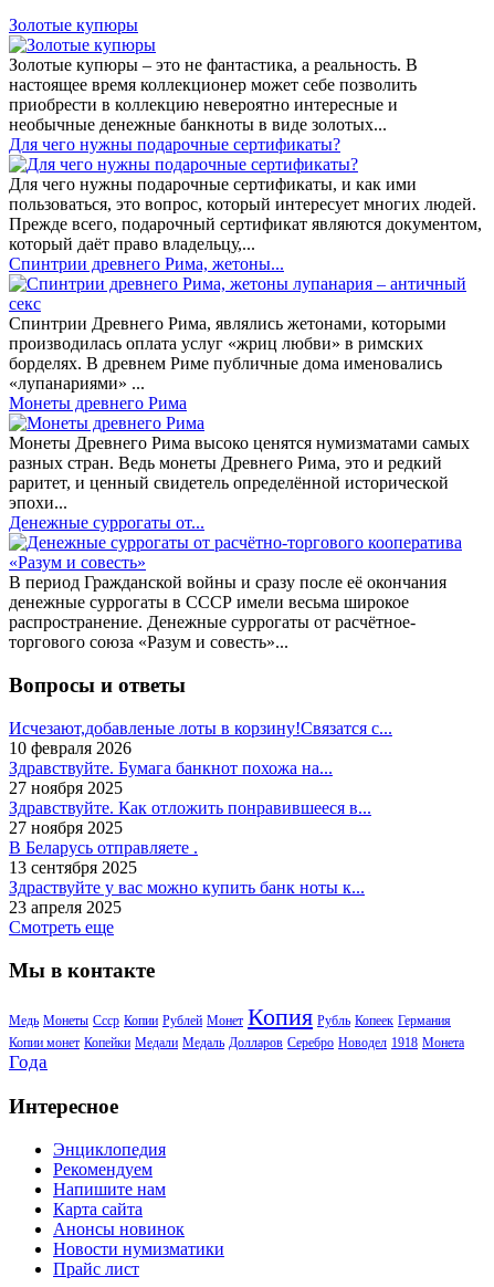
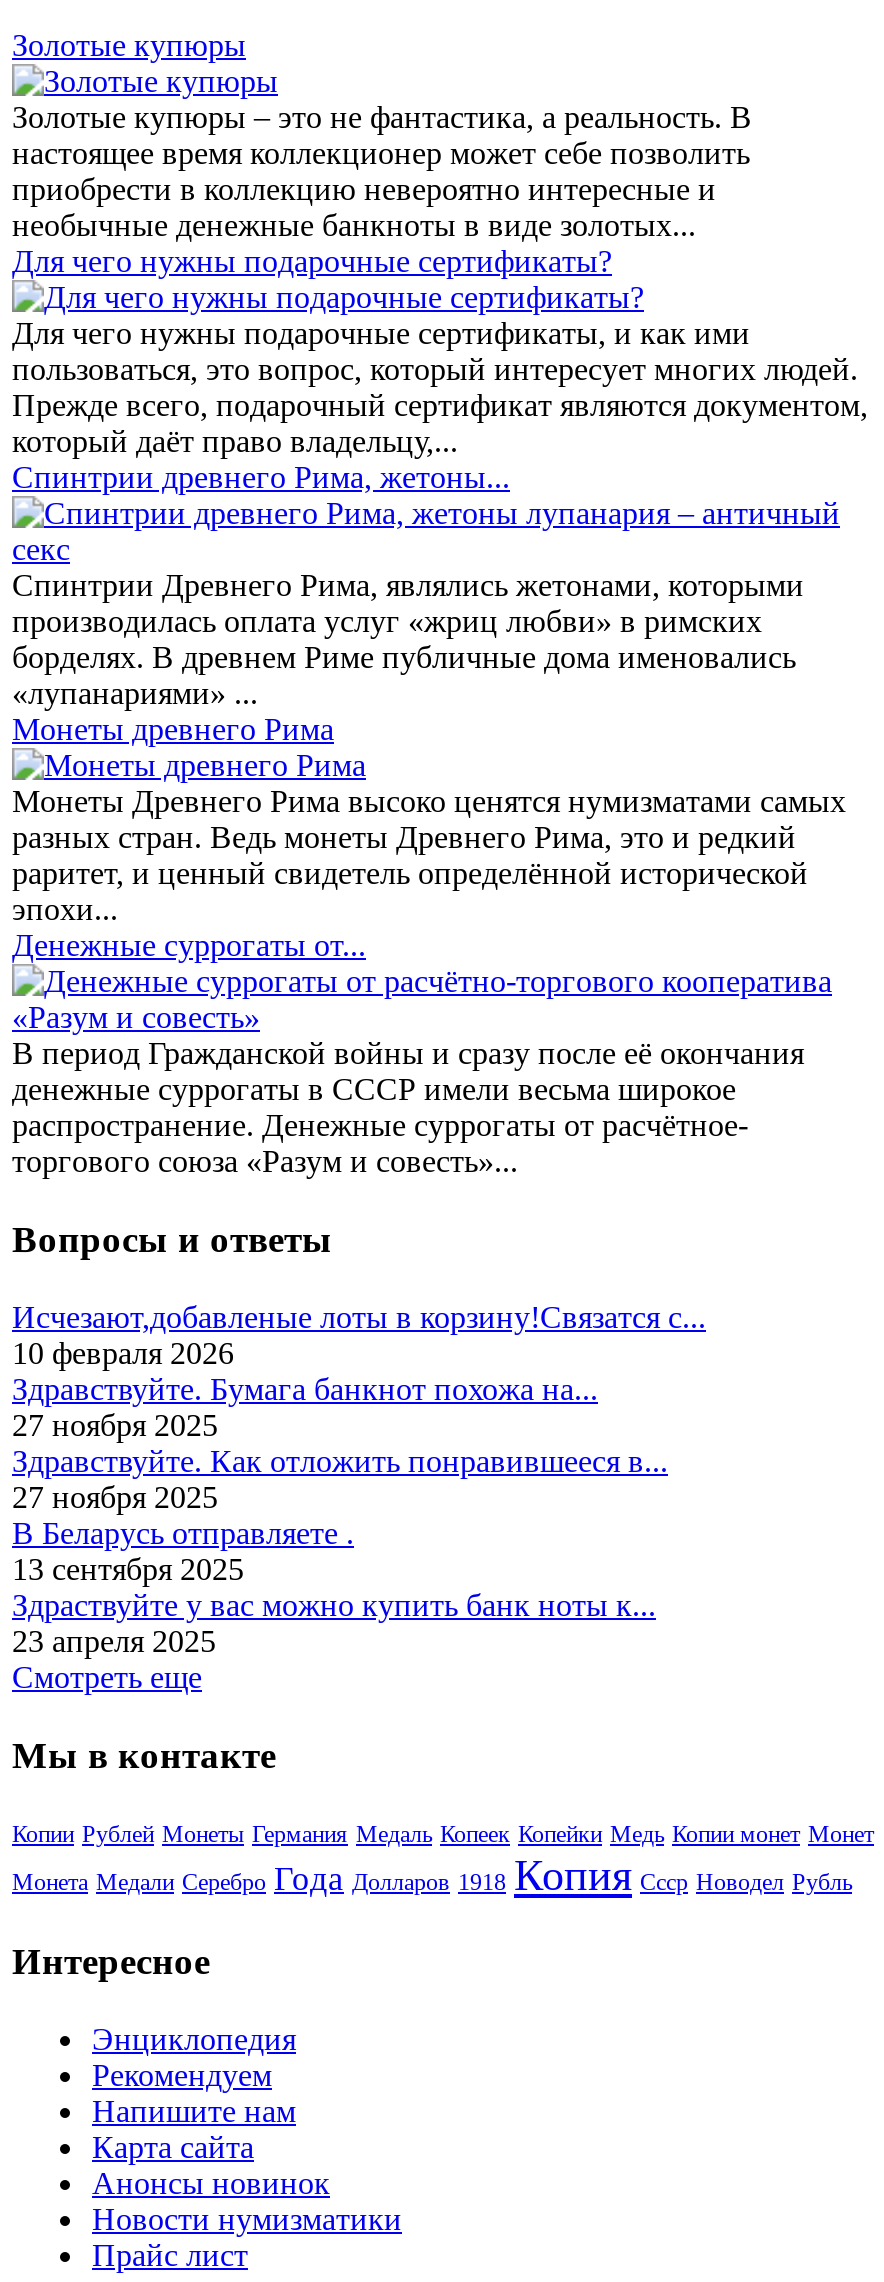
[9,1003,464,1073] Медь Монеты Ссср Копии Рублей Монет Копия Рубль Копеек Германия | Копии монет Копейки Медали Медаль Долларов Серебро Новодел 1918 Монета | Года -> [12,1821,874,1901] Копии Рублей Монеты Германия Медаль Копеек Копейки Медь Копии монет Монет | Монета Медали Серебро Года Долларов 1918 Копия Ссср Новодел Рубль

